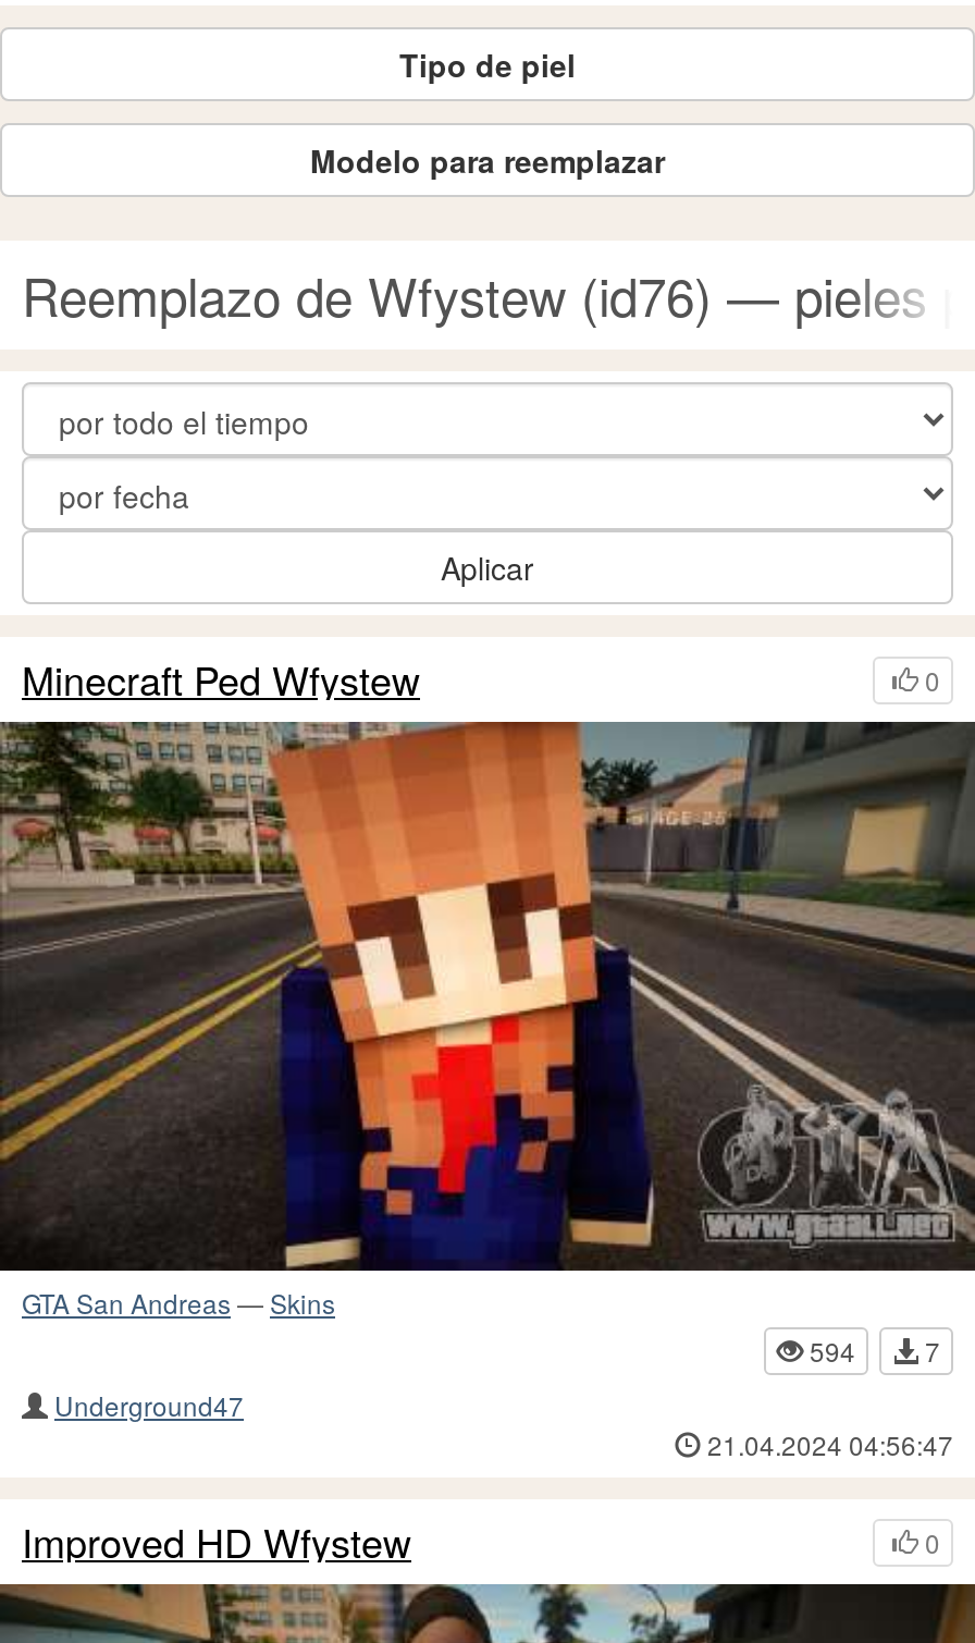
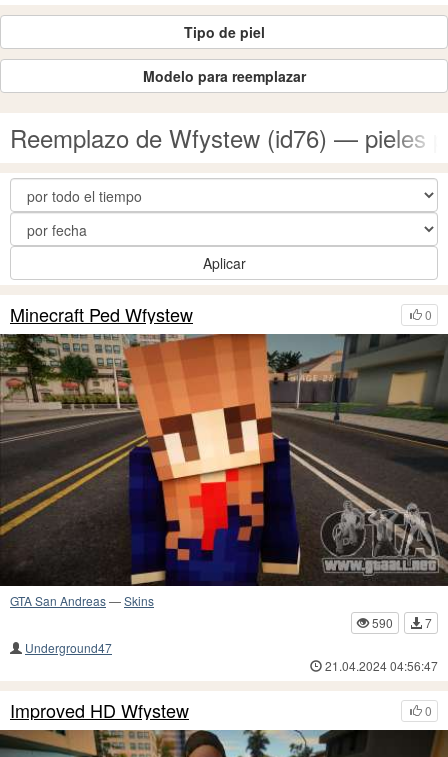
[810,1331,940,1368] 594 7 -> [372,614,432,631] 590 7

